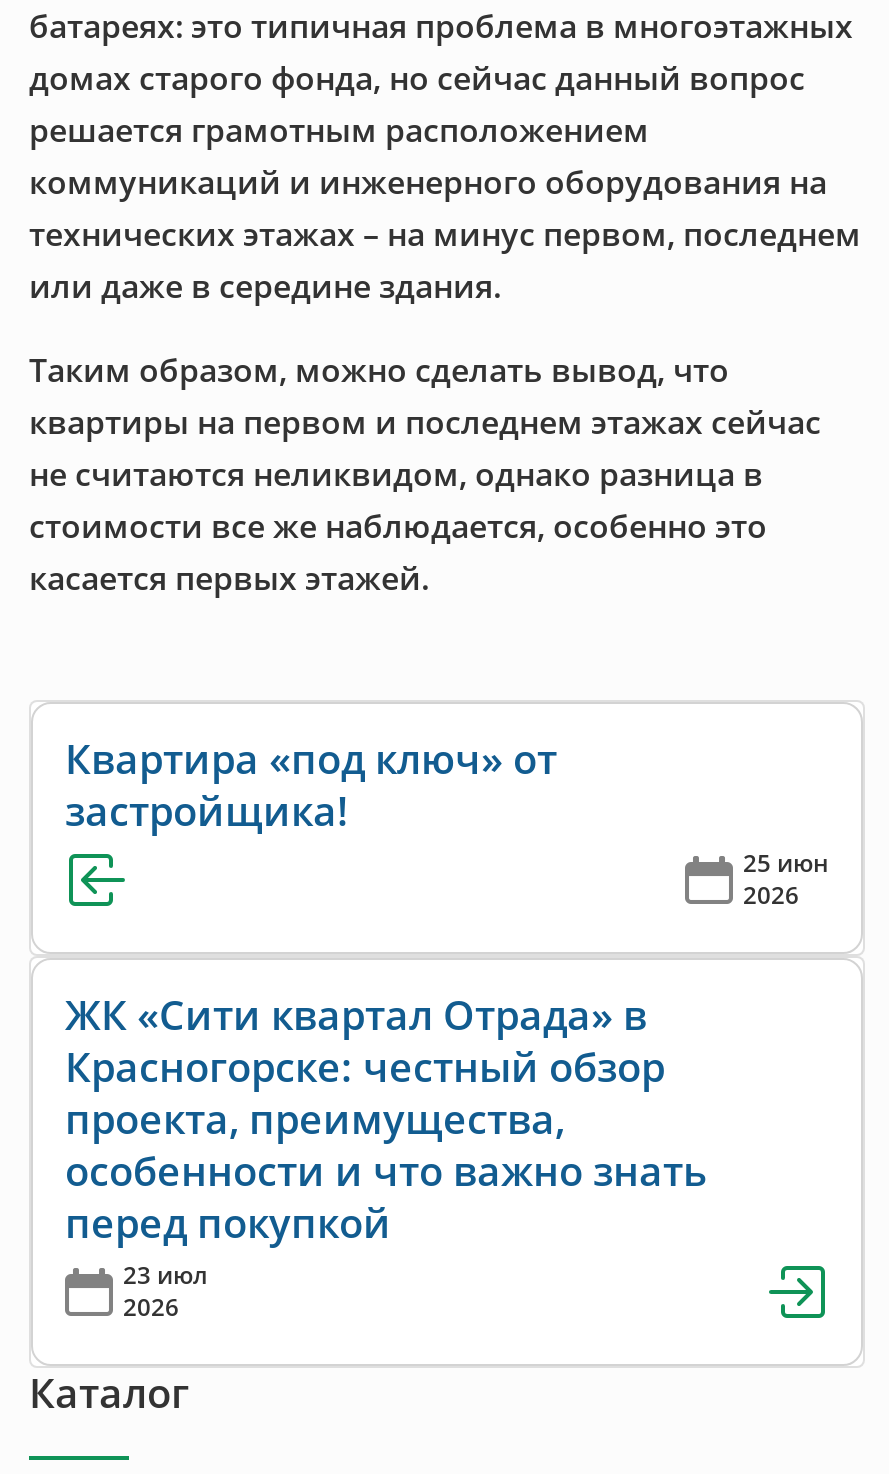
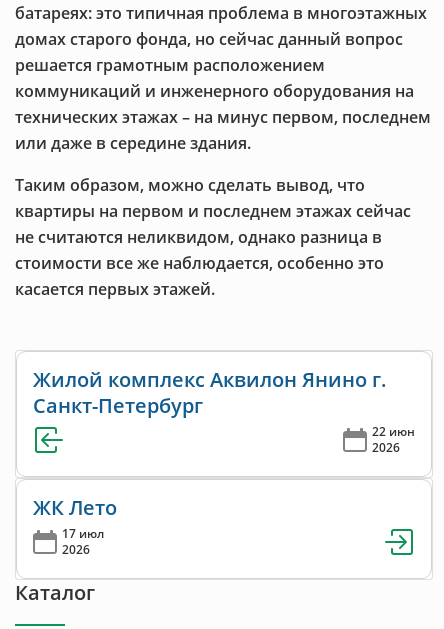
[65,732,829,880] Квартира «под ключ» от | застройщика! | 25 июн -> [33,366,415,440] Жилой комплекс Аквилон Янино г. | Санкт-Петербург | 22 июн
[65,988,707,1292] ЖК «Сити квартал Отрада» в | Красногорске: честный обзор | проекта, преимущества, | особенности и что важно знать | перед покупкой | 23 июл -> [33,494,117,542] ЖК Лето | 17 июл

